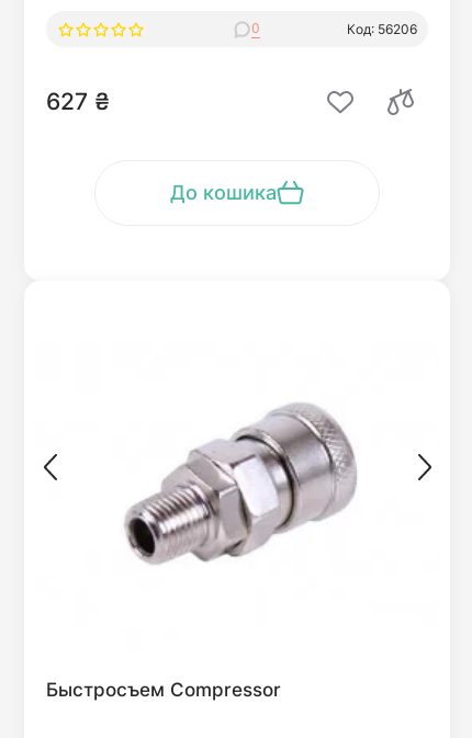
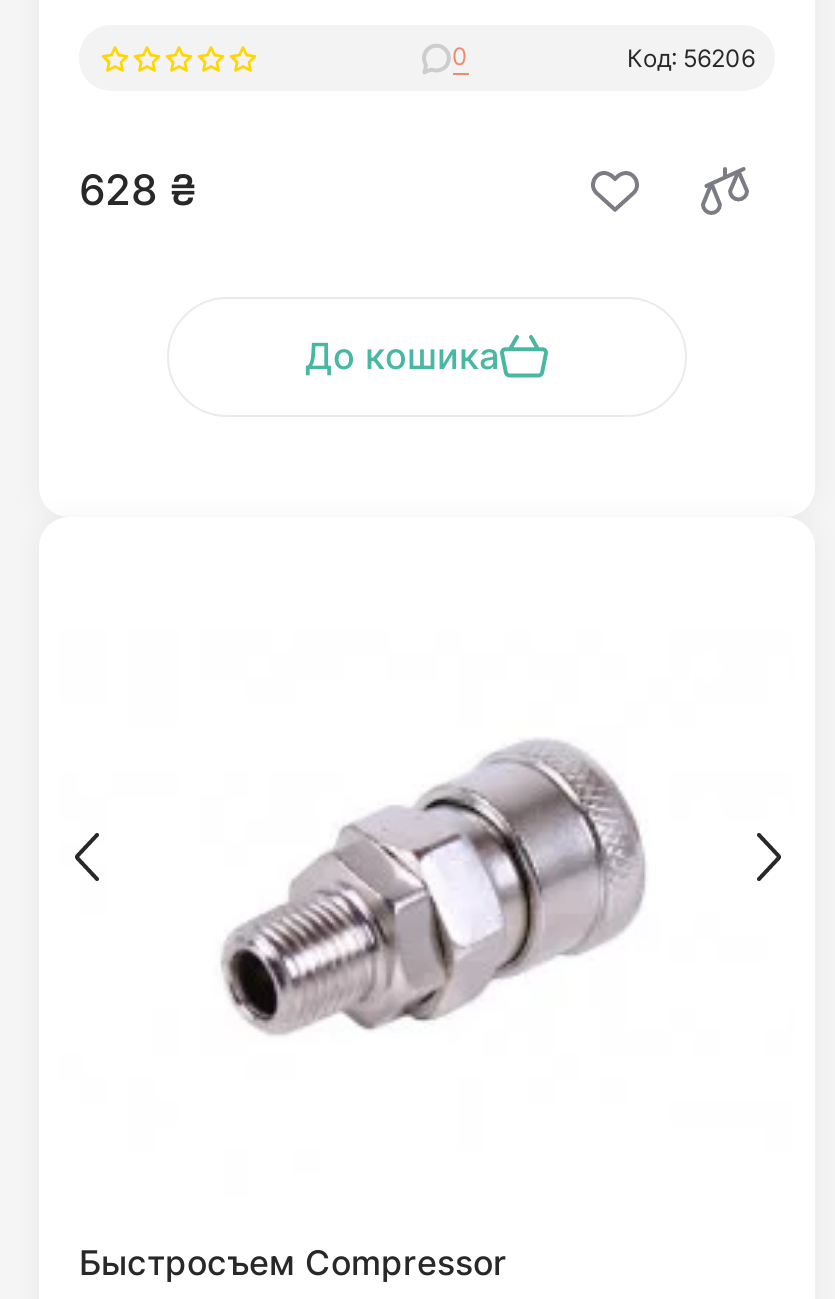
[46,88,110,115] 627 ₴ -> [79,165,197,215] 628 ₴

